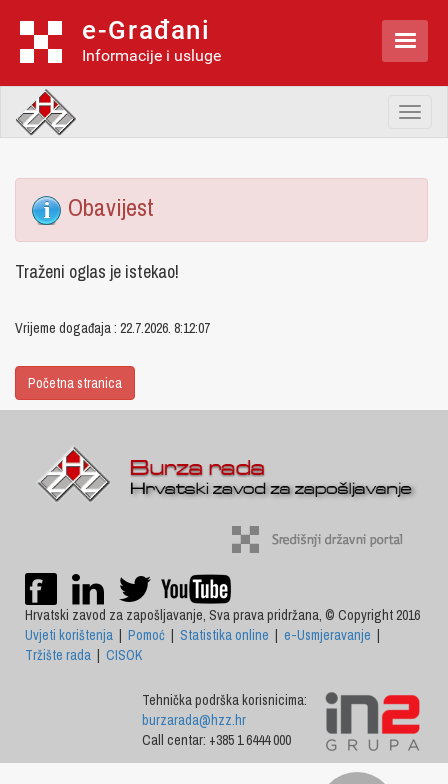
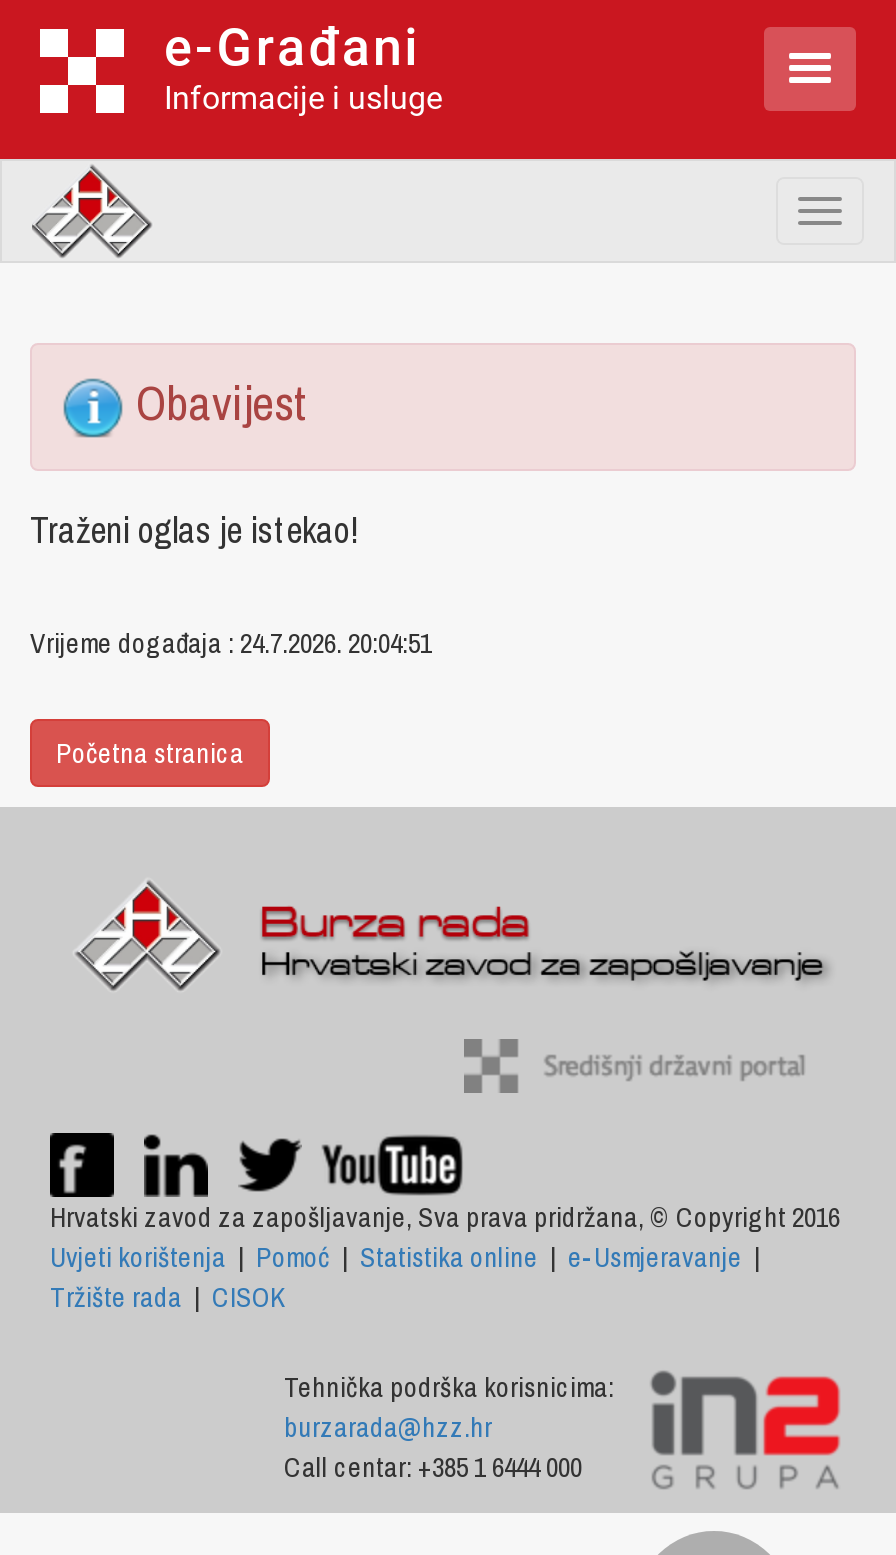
[15,319,210,337] Vrijeme događaja : 22.7.2026. 8:12:07 -> [30,625,432,661] Vrijeme događaja : 24.7.2026. 20:04:51

